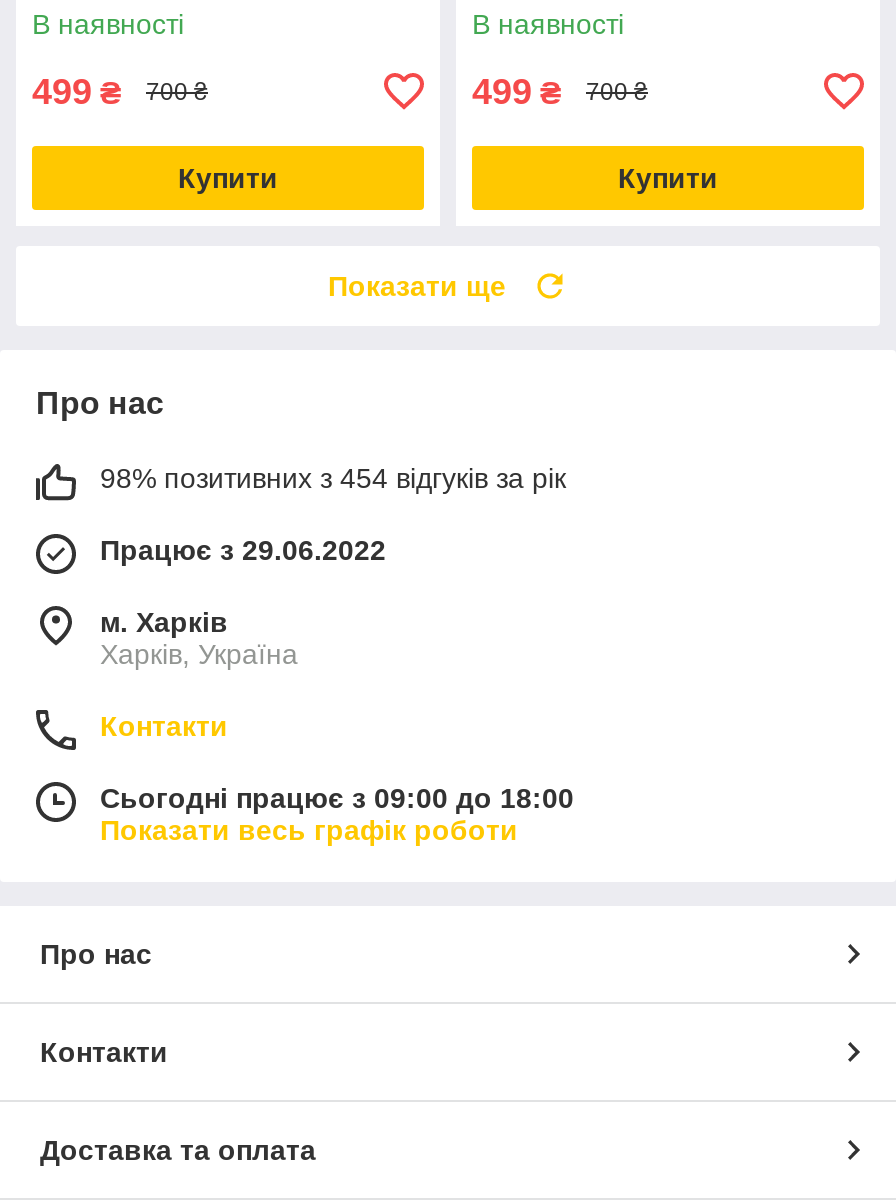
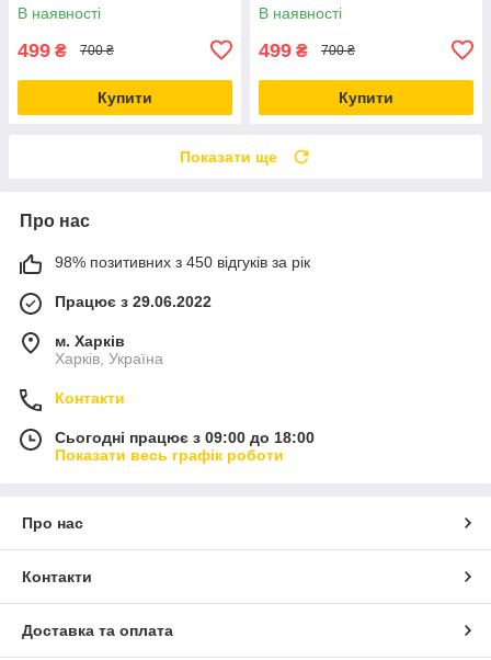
[100,462,566,494] 98% позитивних з 454 відгуків за рік -> [55,253,310,271] 98% позитивних з 450 відгуків за рік

